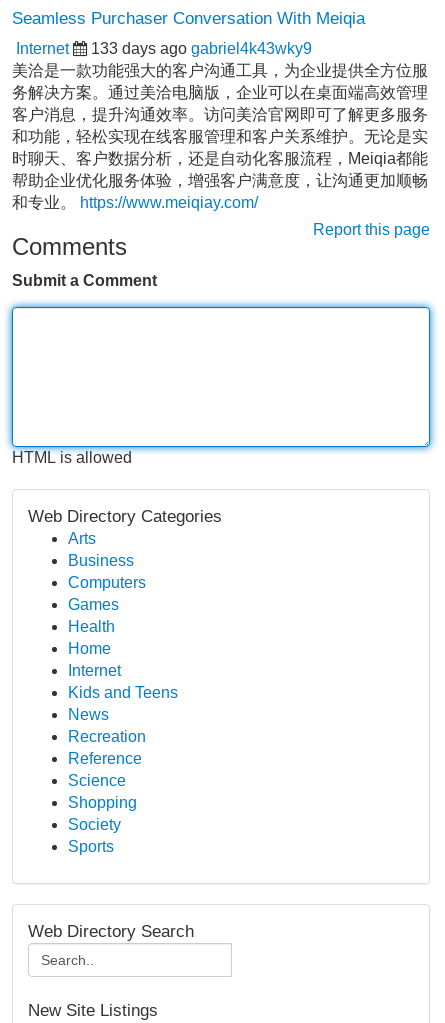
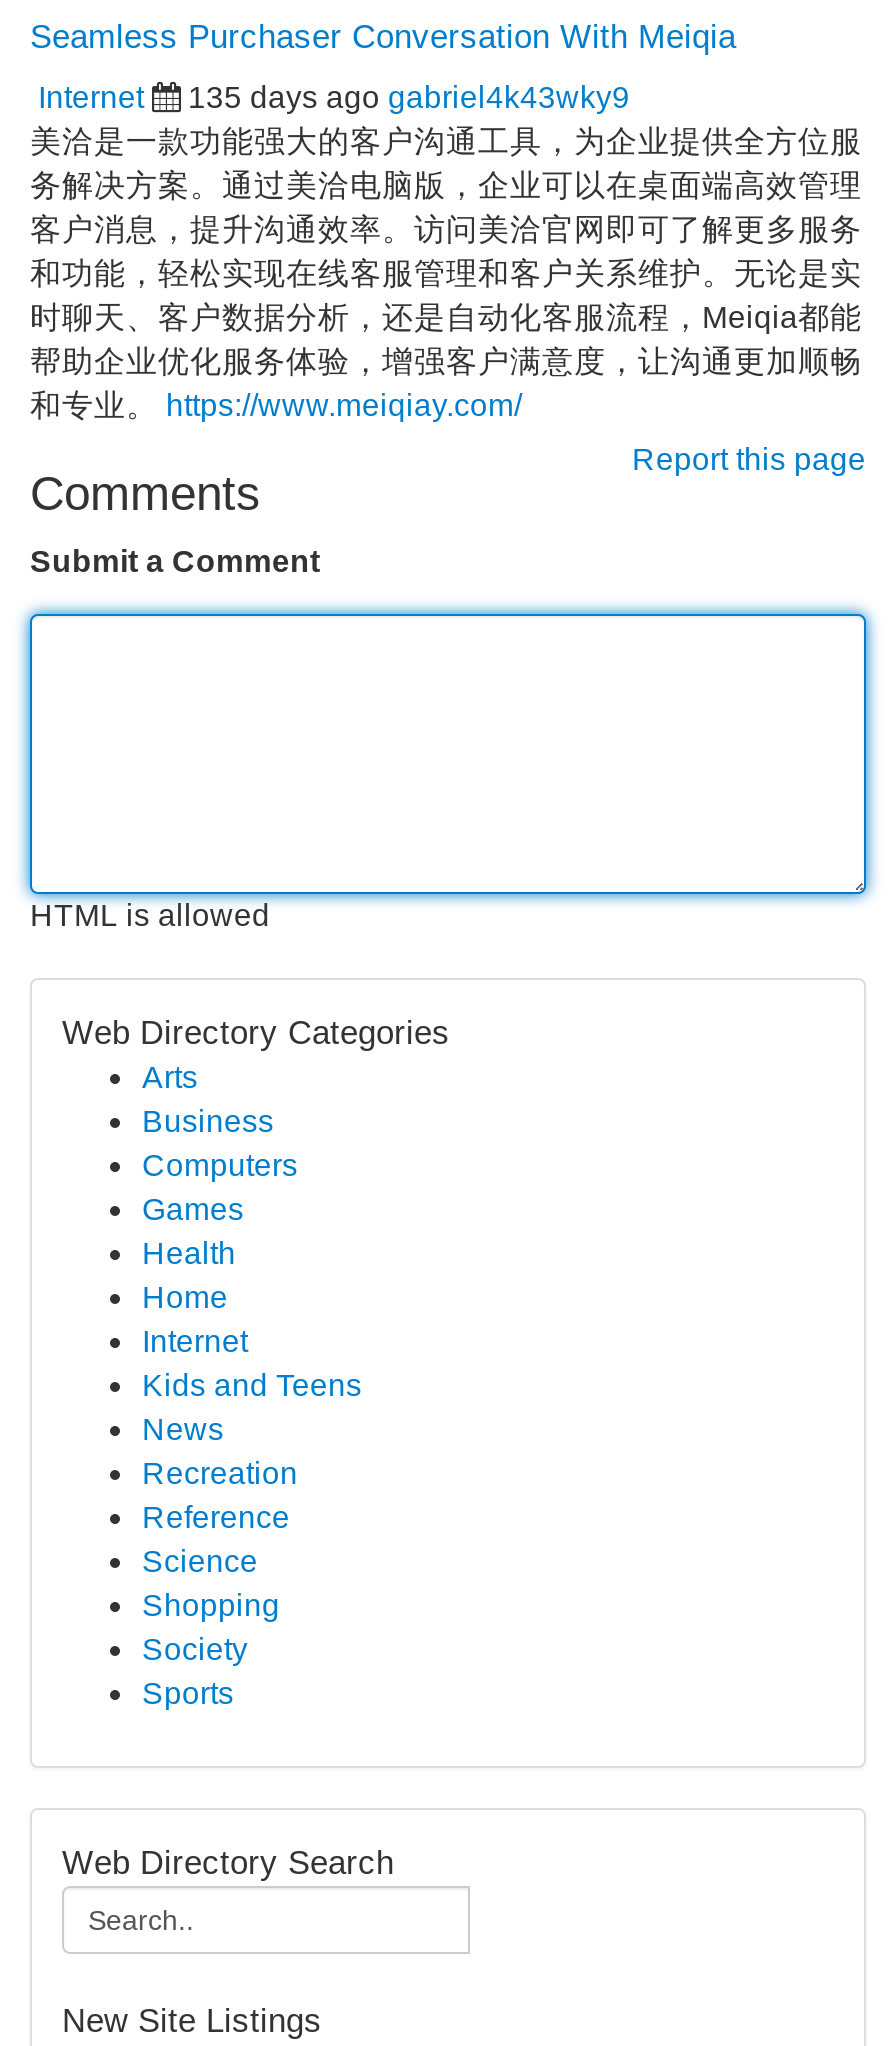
[91,40,312,57] 133 days ago gabriel4k43wky9 -> [188,80,630,114] 135 days ago gabriel4k43wky9

